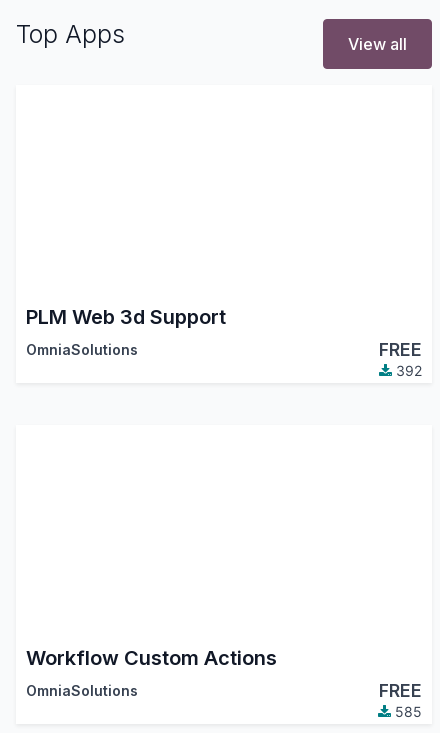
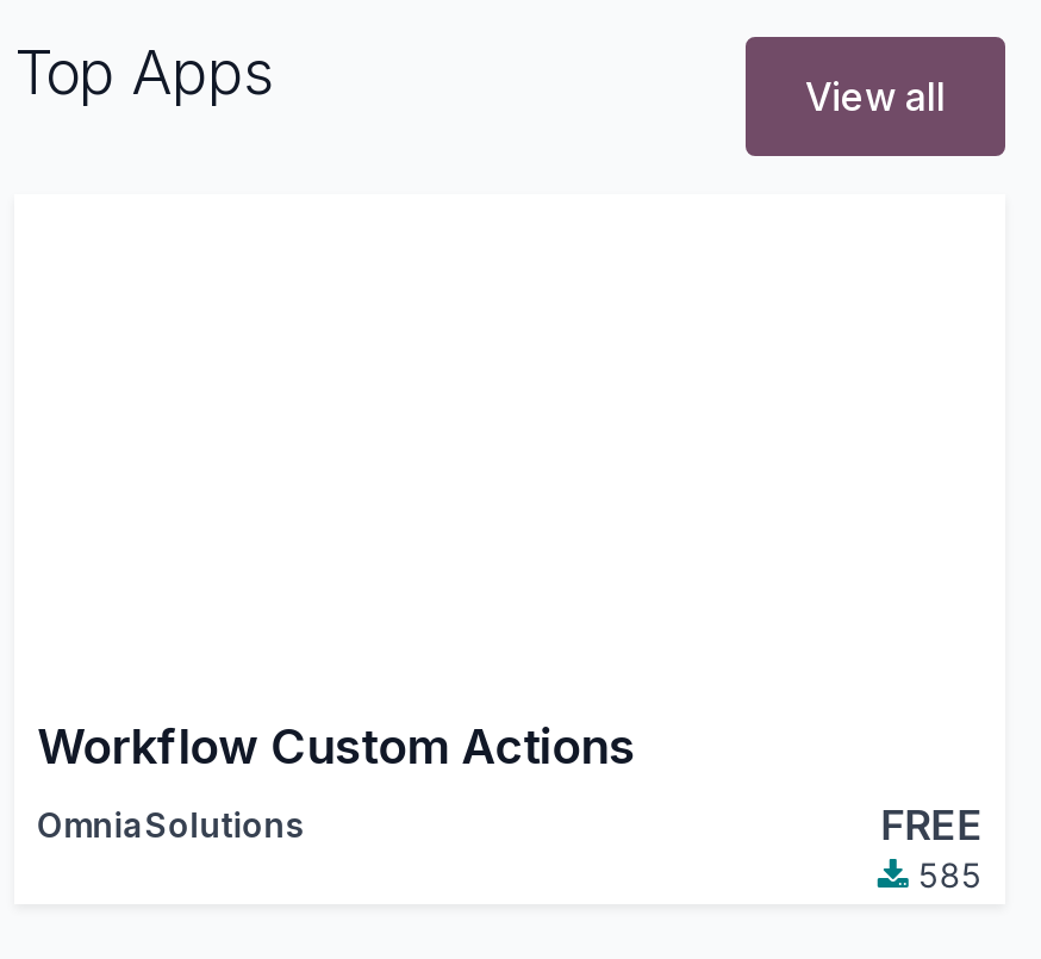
[26,305,422,379] PLM Web 3d Support | OmniaSolutions | FREE | 392 -> none

